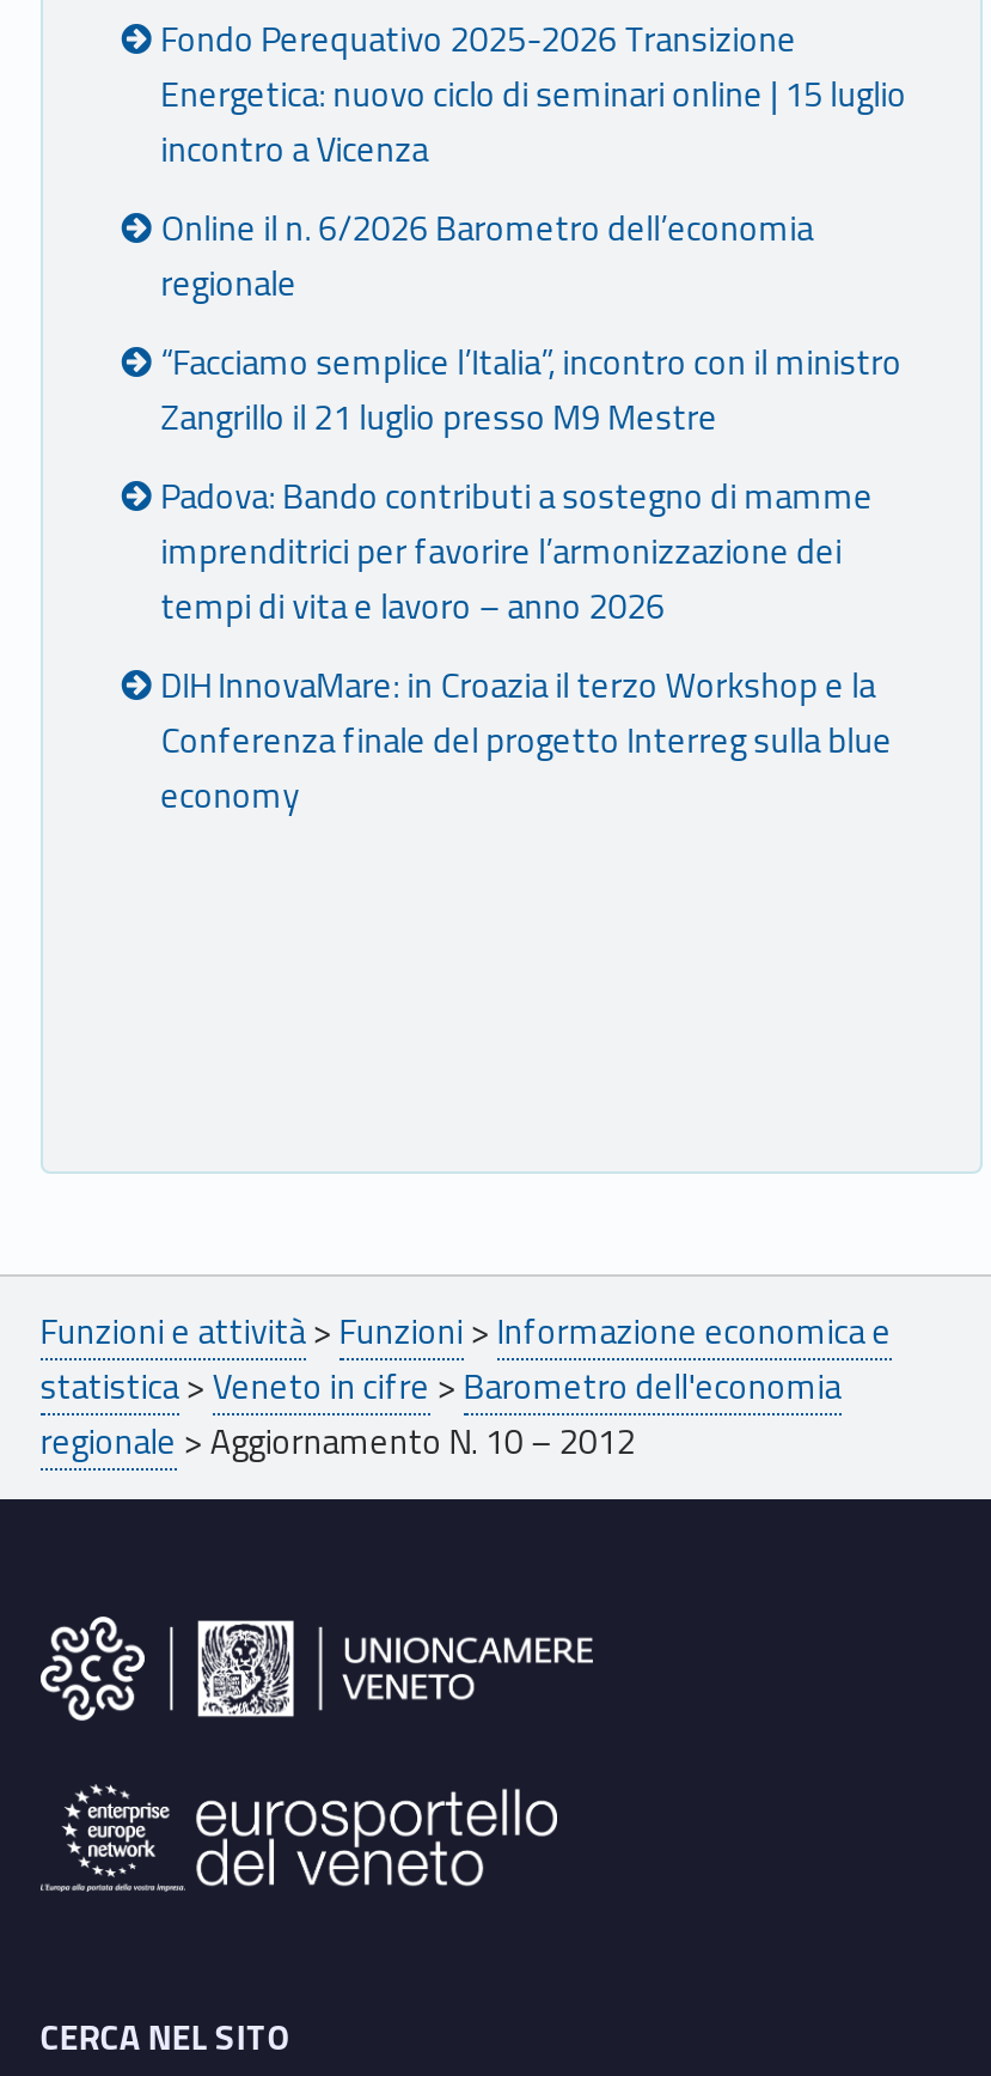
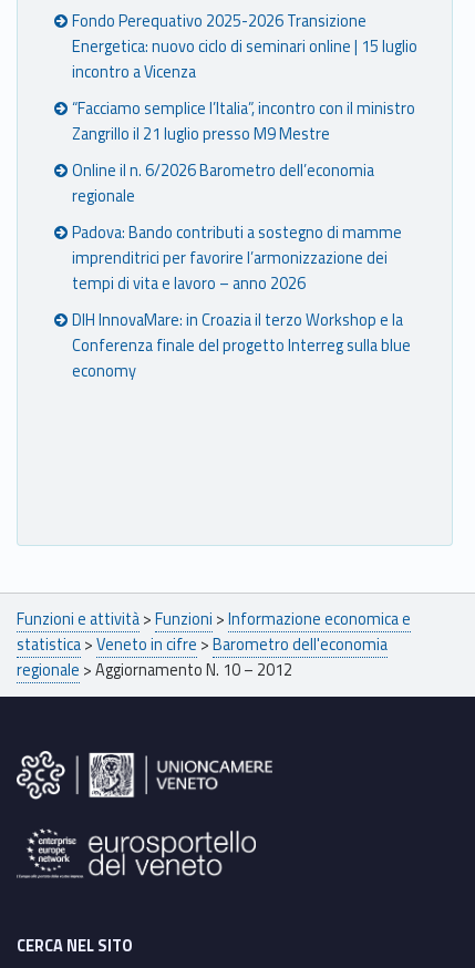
moved [161,202,813,310] -> [72,158,374,208]: Online il n. 6/2026 Barometro dell’economia | regionale
moved [161,336,902,444] -> [72,96,415,146]: “Facciamo semplice l’Italia”, incontro con il ministro | Zangrillo il 21 luglio presso M9 Mestre

